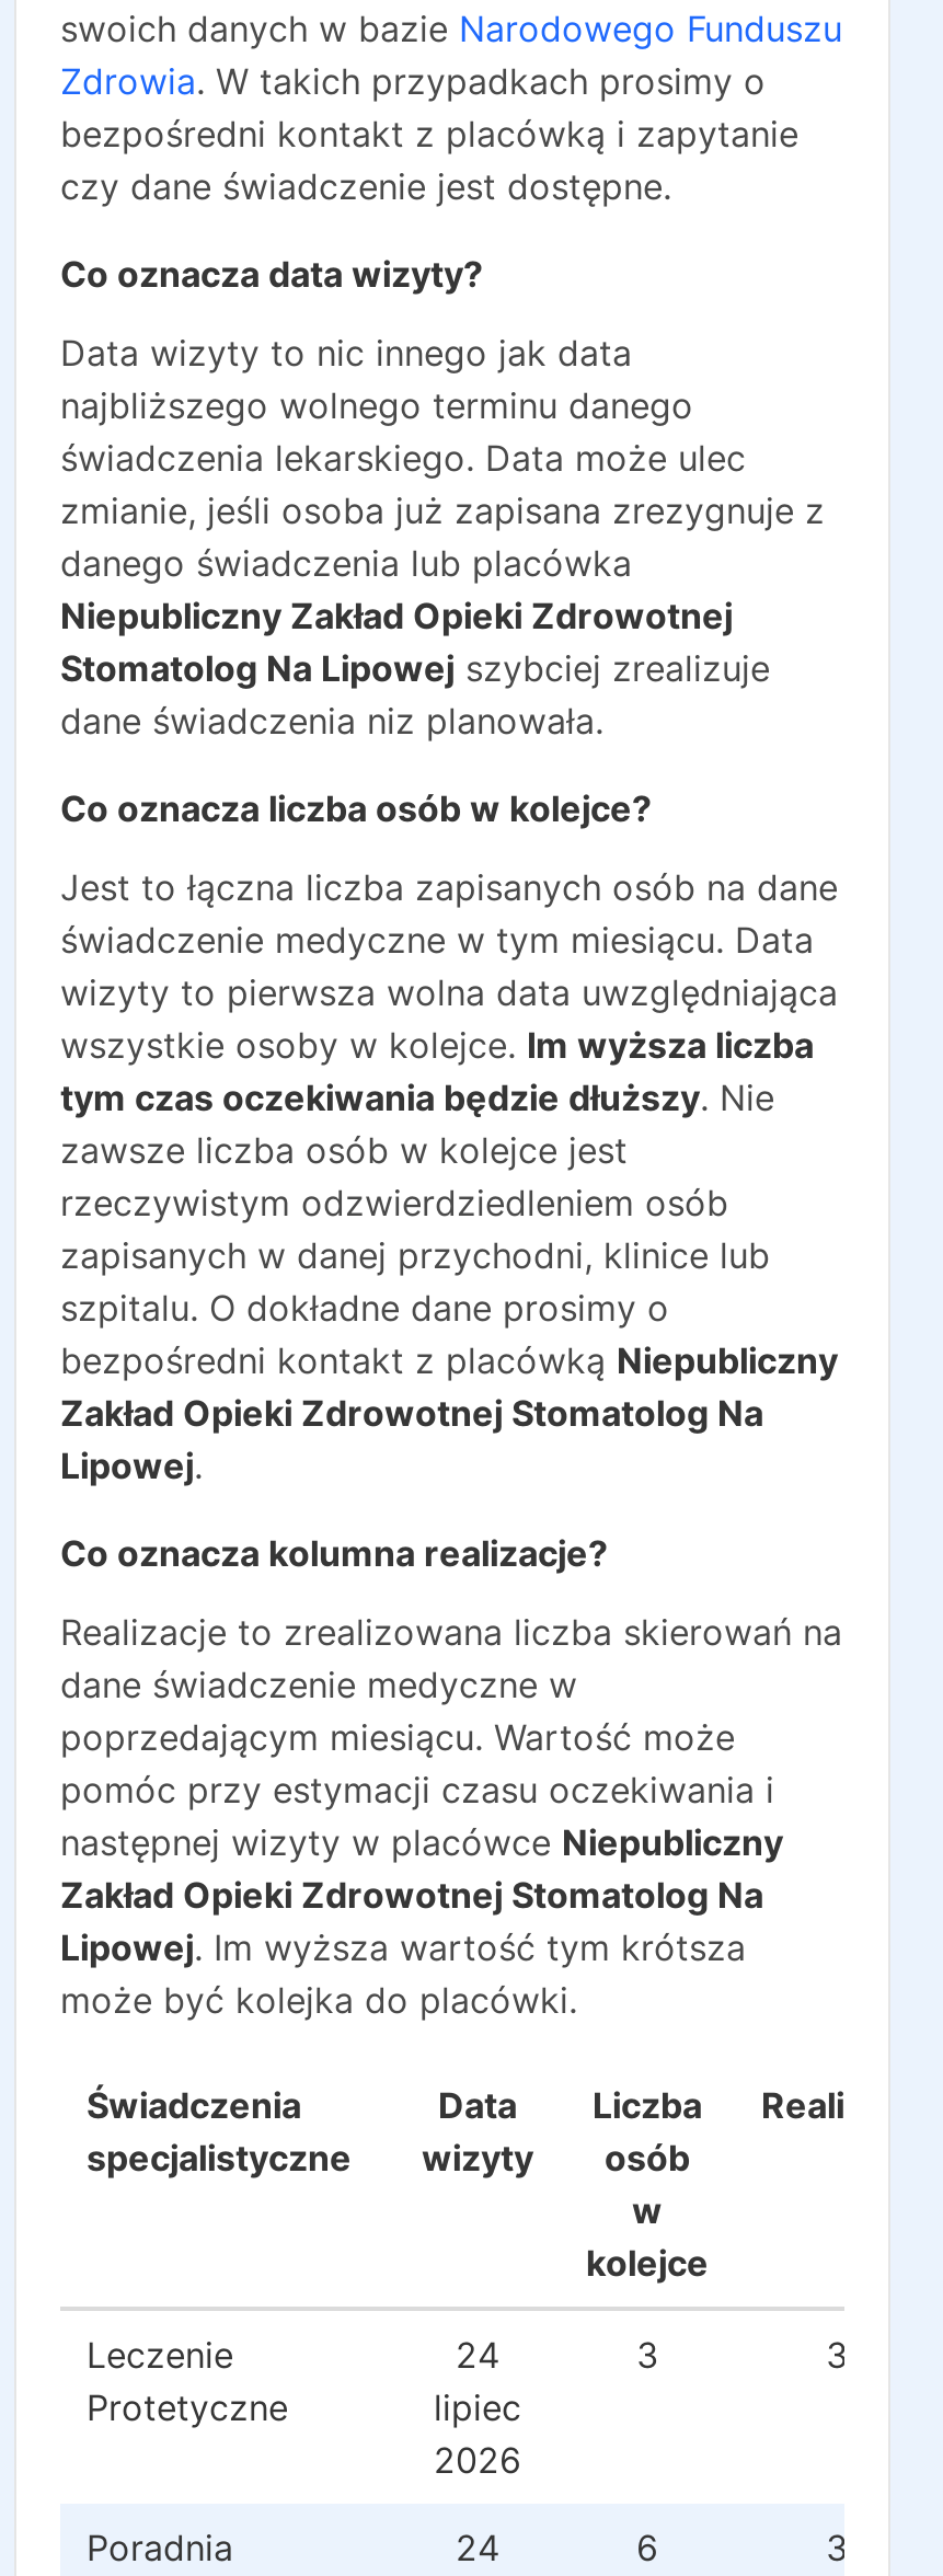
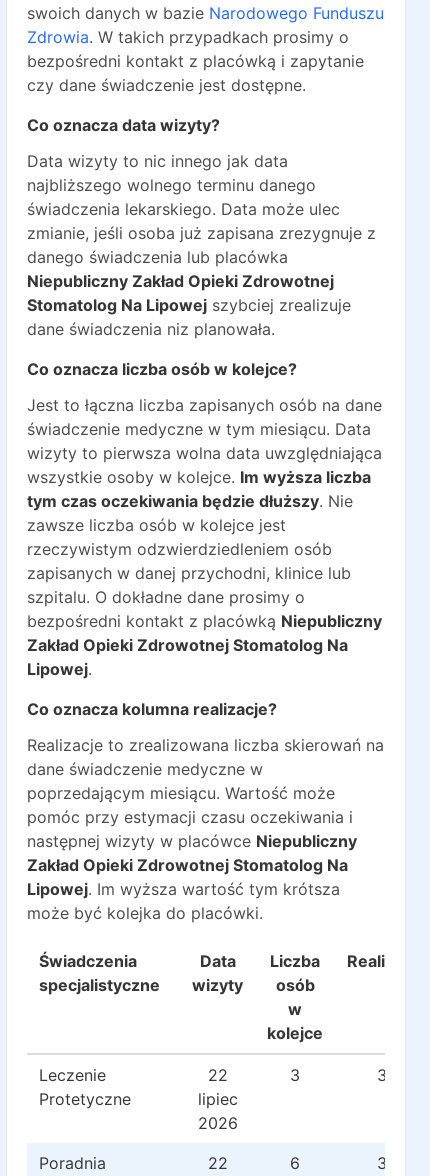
[456,2333,499,2377] 24 -> [207,1065,227,1085] 22
[456,2526,499,2569] 24 -> [207,1153,227,1173] 22

